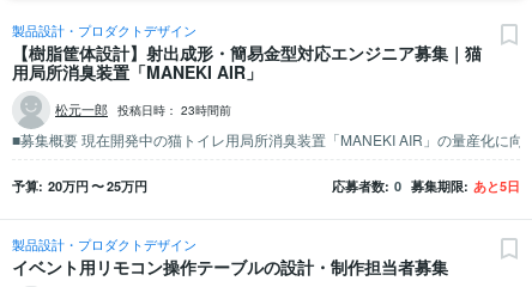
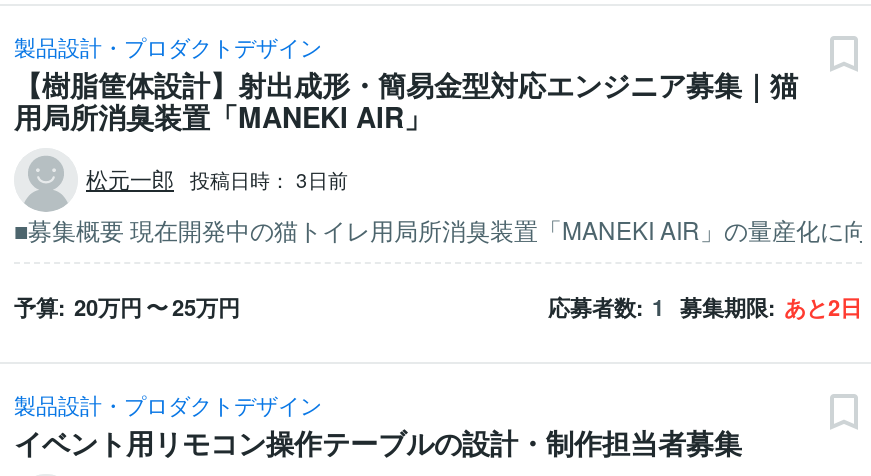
[55,100,231,119] 松元一郎 投稿日時： 23時間前 -> [86,163,348,195] 松元一郎 投稿日時： 3日前
[332,177,520,195] 応募者数 0 募集期限 あと5日 -> [548,292,862,322] 応募者数 1 募集期限 あと2日

